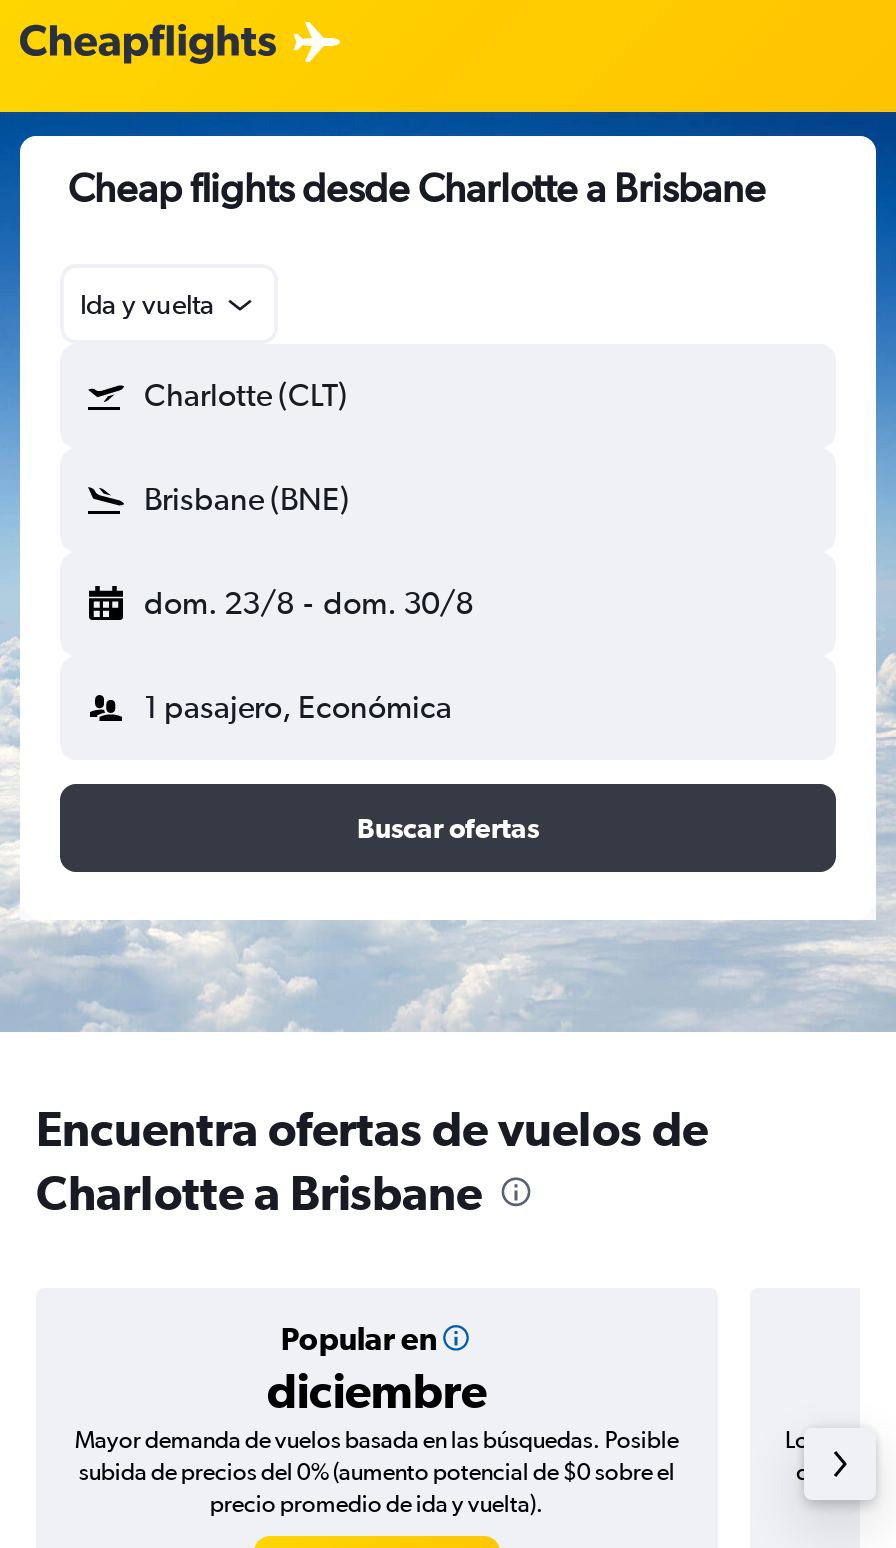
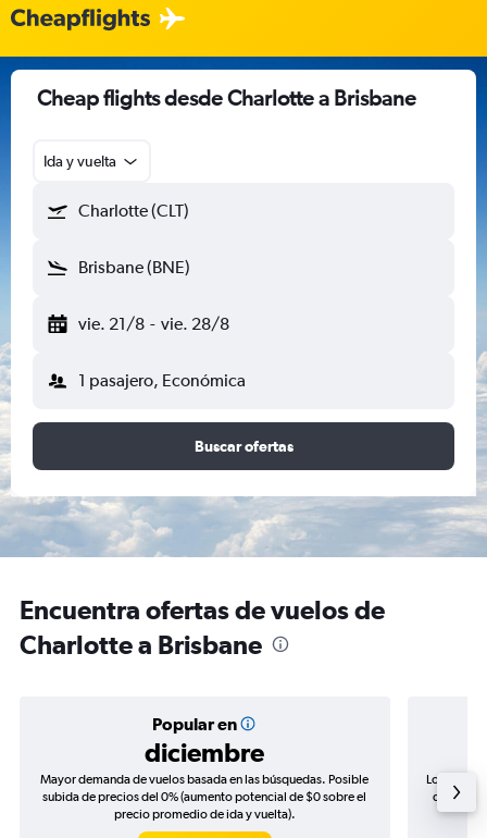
[144,584,473,622] dom. 23/8 - dom. 30/8 -> [78,313,229,334] vie. 21/8 - vie. 28/8

